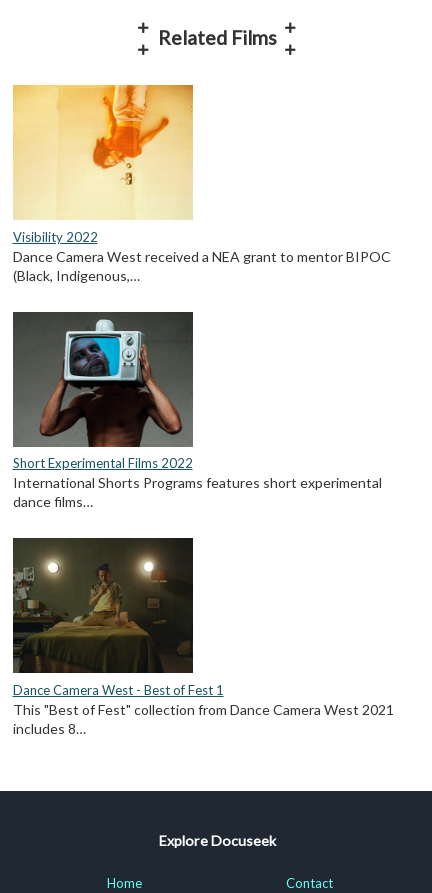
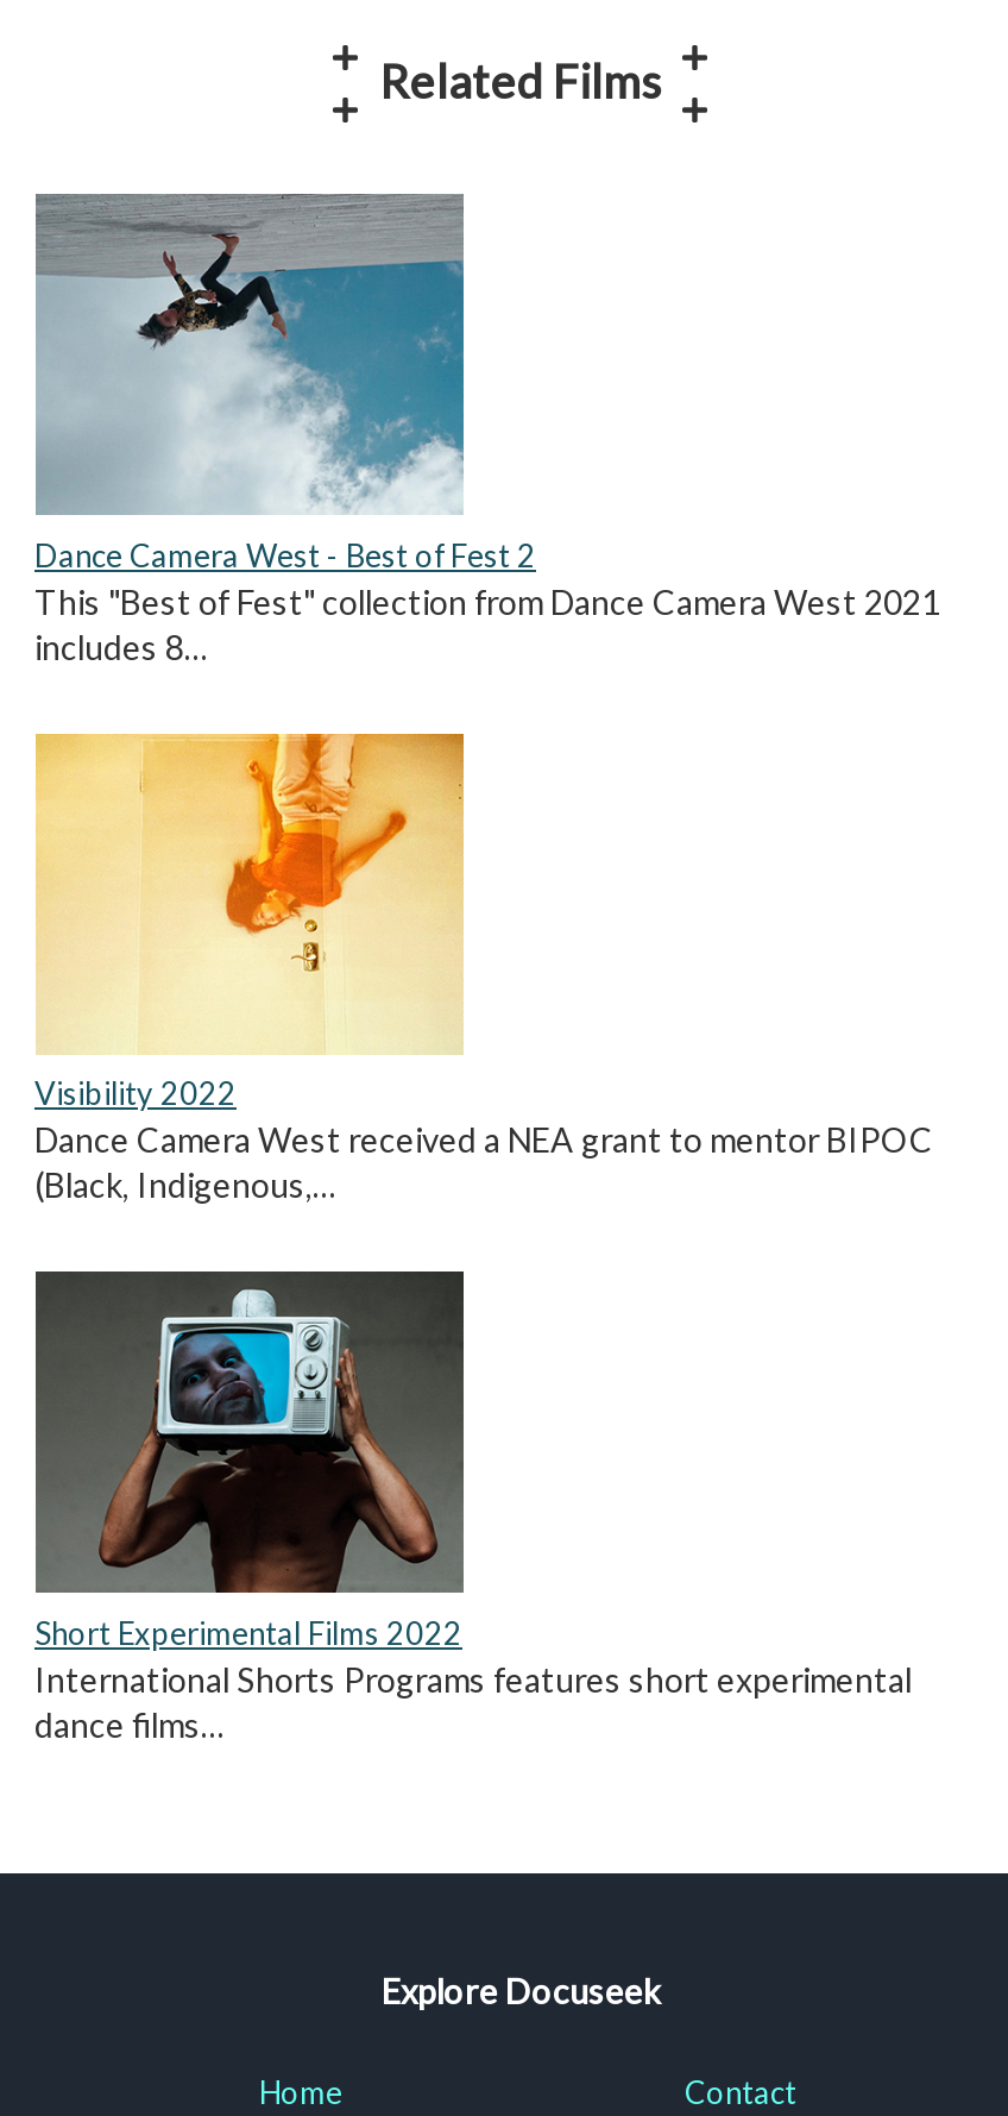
none -> [33,191,536,574] [image] | Dance Camera West - Best of Fest 2
moved [12,84,390,510] -> [34,729,933,1745]: [image] | Visibility 2022 | Dance Camera West received a NEA grant to mentor BIPOC | (Black, Indigenous,… | Short Experimental Films 2022 | International Shorts Programs features short experimental | dance films…
[12,540,223,698] [image] | Dance Camera West - Best of Fest 1 -> none
moved [12,701,393,737] -> [34,581,940,667]: This "Best of Fest" collection from Dance Camera West 2021 | includes 8…

